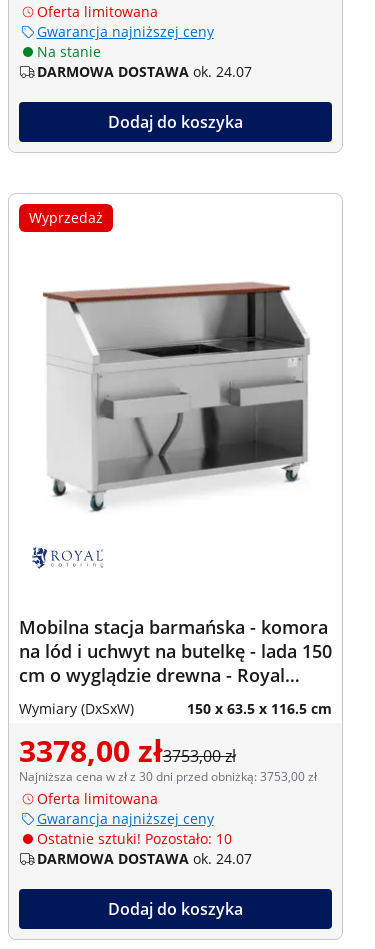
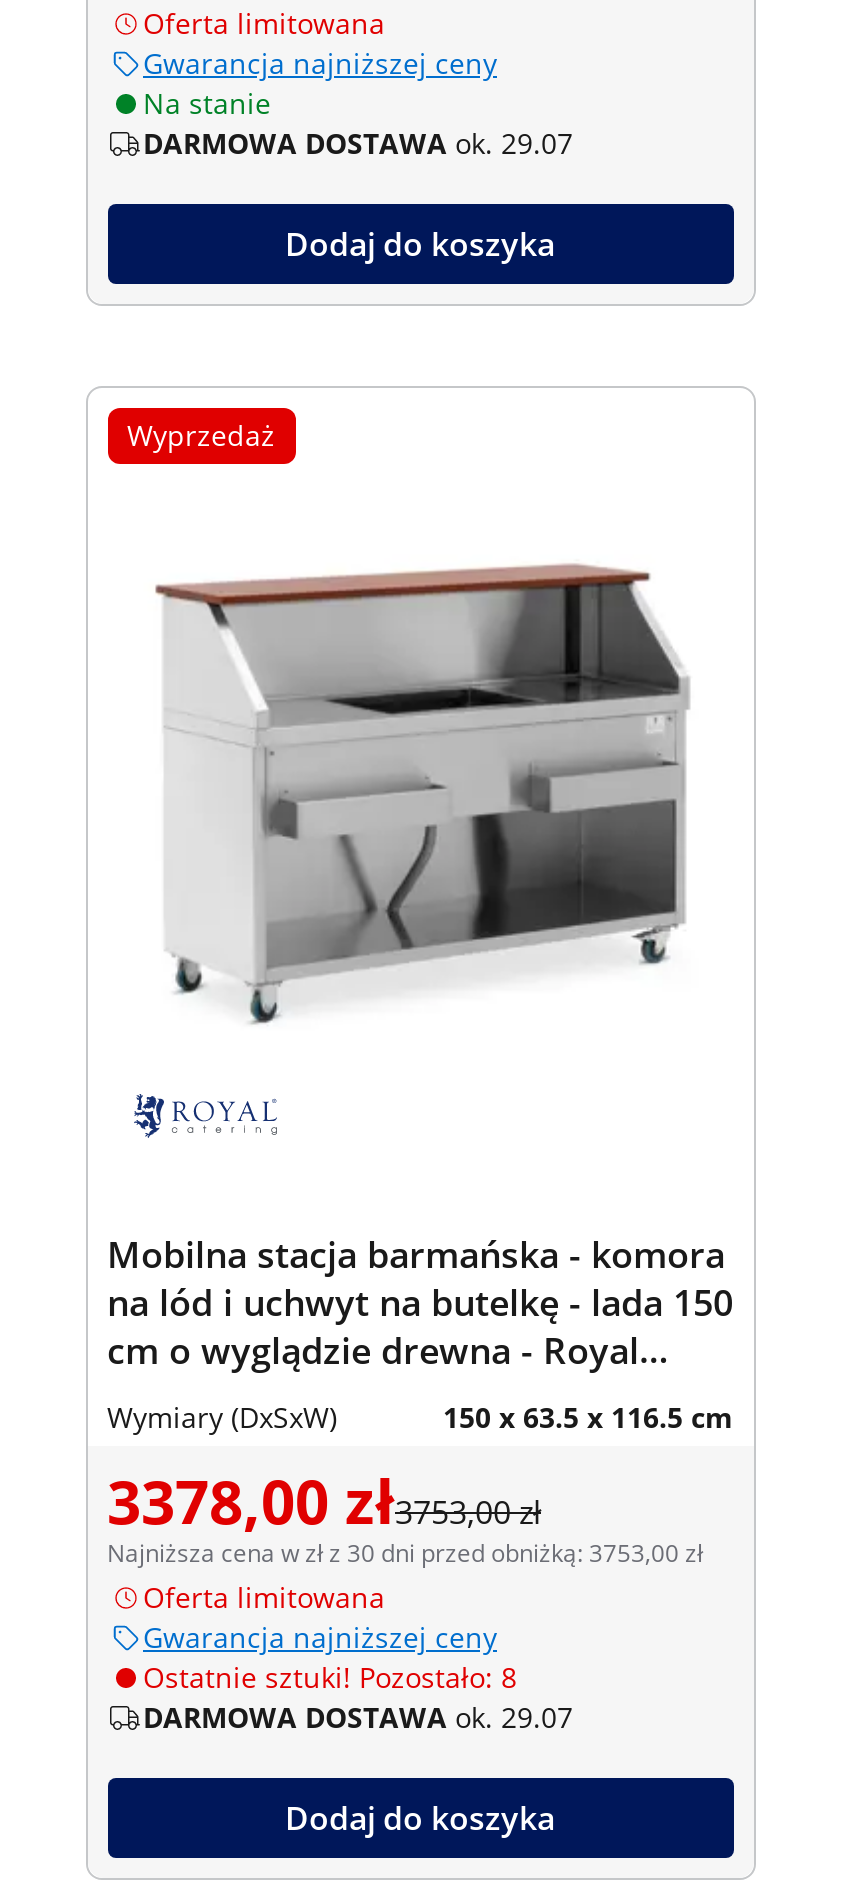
[36,62,251,81] DARMOWA DOSTAWA ok. 24.07 -> [143,123,573,161] DARMOWA DOSTAWA ok. 29.07
[36,829,231,848] Ostatnie sztuki! Pozostało: 10 -> [143,1657,517,1695] Ostatnie sztuki! Pozostało: 8
[36,849,251,868] DARMOWA DOSTAWA ok. 24.07 -> [143,1697,573,1735] DARMOWA DOSTAWA ok. 29.07

